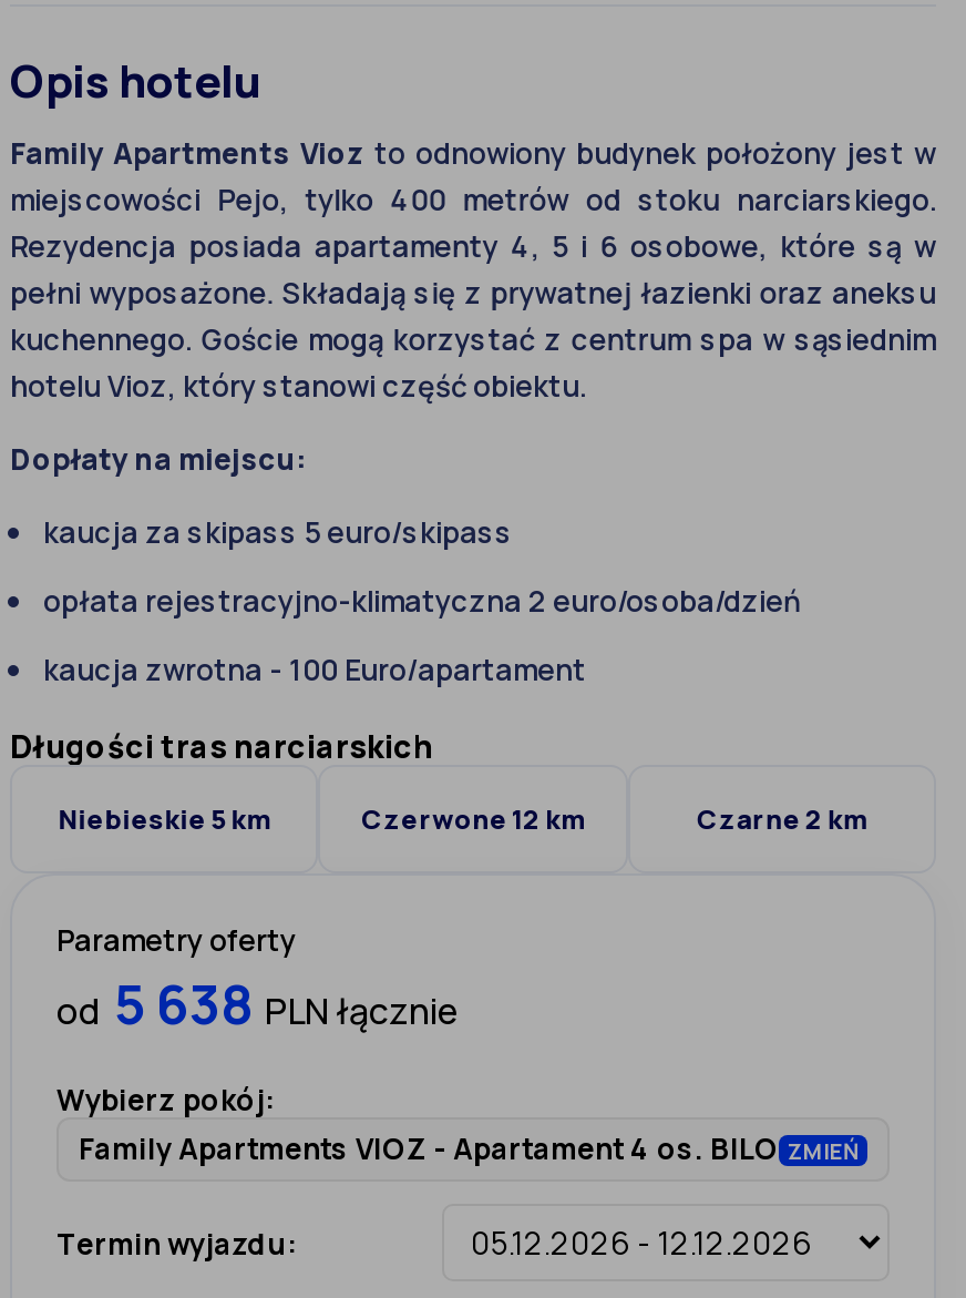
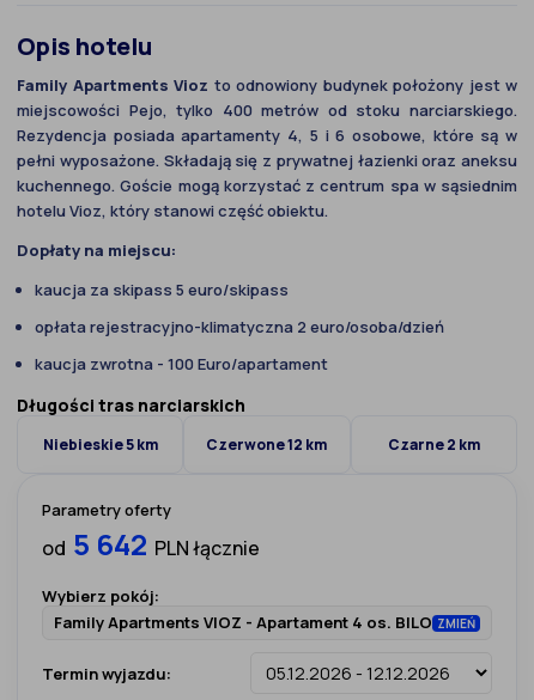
[56,967,460,1041] od 5 638 PLN łącznie -> [42,525,260,564] od 5 642 PLN łącznie

